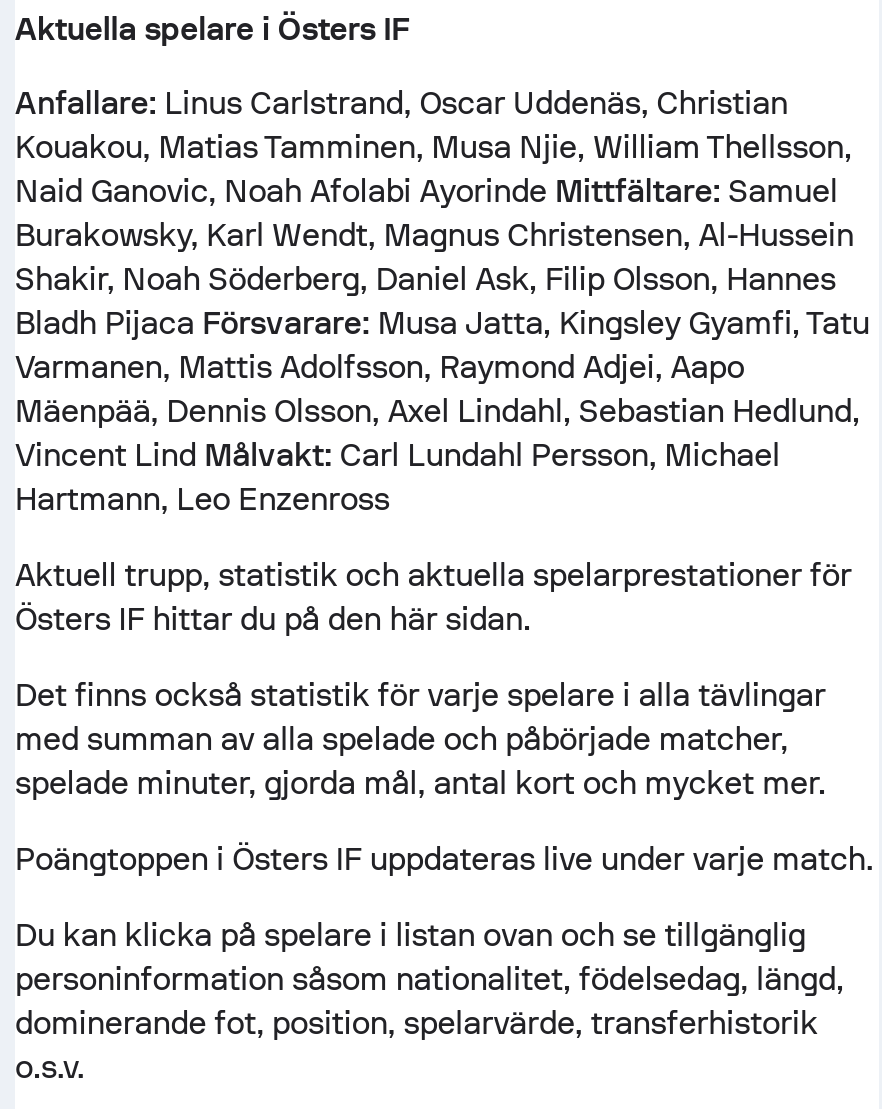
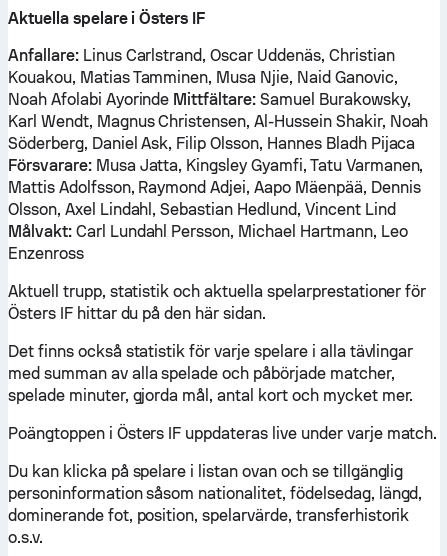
[15,128,870,518] Kouakou, Matias Tamminen, Musa Njie, William Thellsson, | Naid Ganovic, Noah Afolabi Ayorinde Mittfältare: Samuel | Burakowsky, Karl Wendt, Magnus Christensen, Al-Hussein | Shakir, Noah Söderberg, Daniel Ask, Filip Olsson, Hannes | Bladh Pijaca Försvarare: Musa Jatta, Kingsley Gyamfi, Tatu | Varmanen, Mattis Adolfsson, Raymond Adjei, Aapo | Mäenpää, Dennis Olsson, Axel Lindahl, Sebastian Hedlund, | Vincent Lind Målvakt: Carl Lundahl Persson, Michael | Hartmann, Leo Enzenross -> [8,68,428,263] Kouakou, Matias Tamminen, Musa Njie, Naid Ganovic, | Noah Afolabi Ayorinde Mittfältare: Samuel Burakowsky, | Karl Wendt, Magnus Christensen, Al-Hussein Shakir, Noah | Söderberg, Daniel Ask, Filip Olsson, Hannes Bladh Pijaca | Försvarare: Musa Jatta, Kingsley Gyamfi, Tatu Varmanen, | Mattis Adolfsson, Raymond Adjei, Aapo Mäenpää, Dennis | Olsson, Axel Lindahl, Sebastian Hedlund, Vincent Lind | Målvakt: Carl Lundahl Persson, Michael Hartmann, Leo | Enzenross

